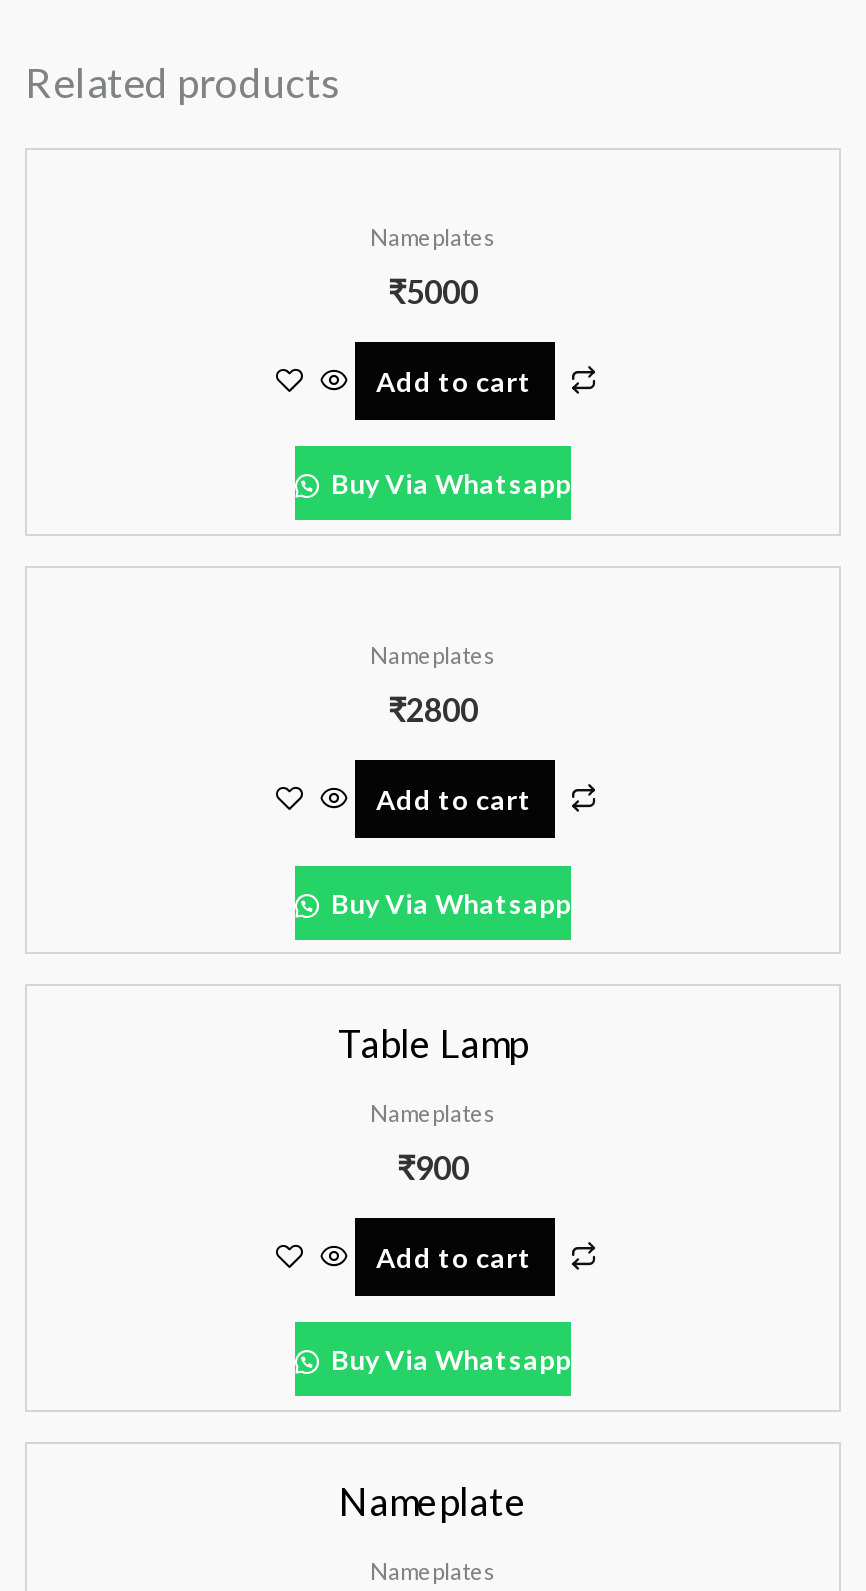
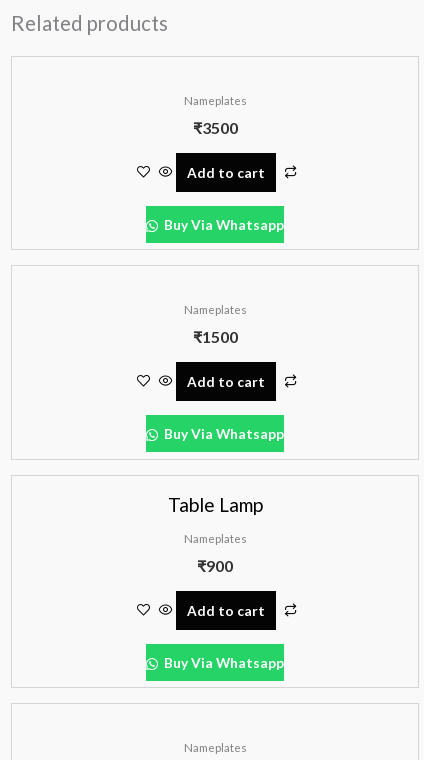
[388,271,478,309] ₹5000 -> [192,118,237,137] ₹3500
[388,690,478,728] ₹2800 -> [192,327,237,346] ₹1500
[339,1478,527,1524] Nameplate -> none

